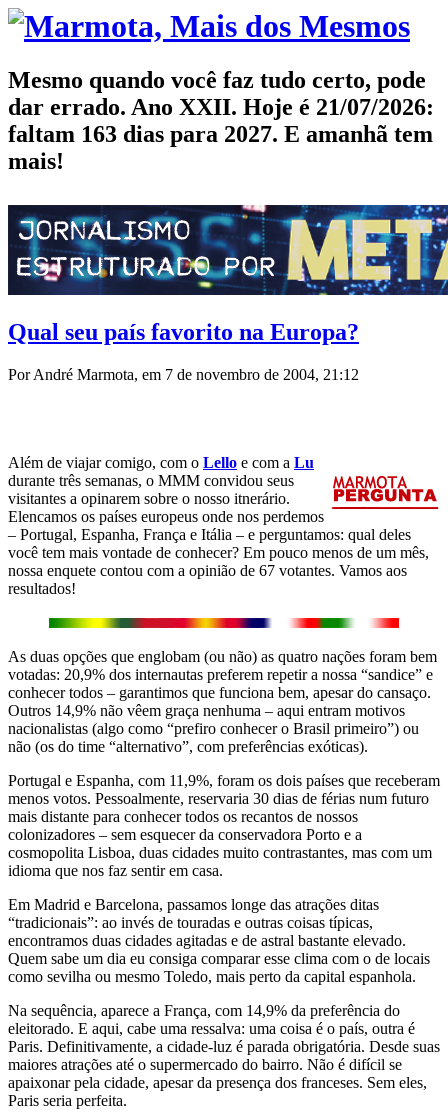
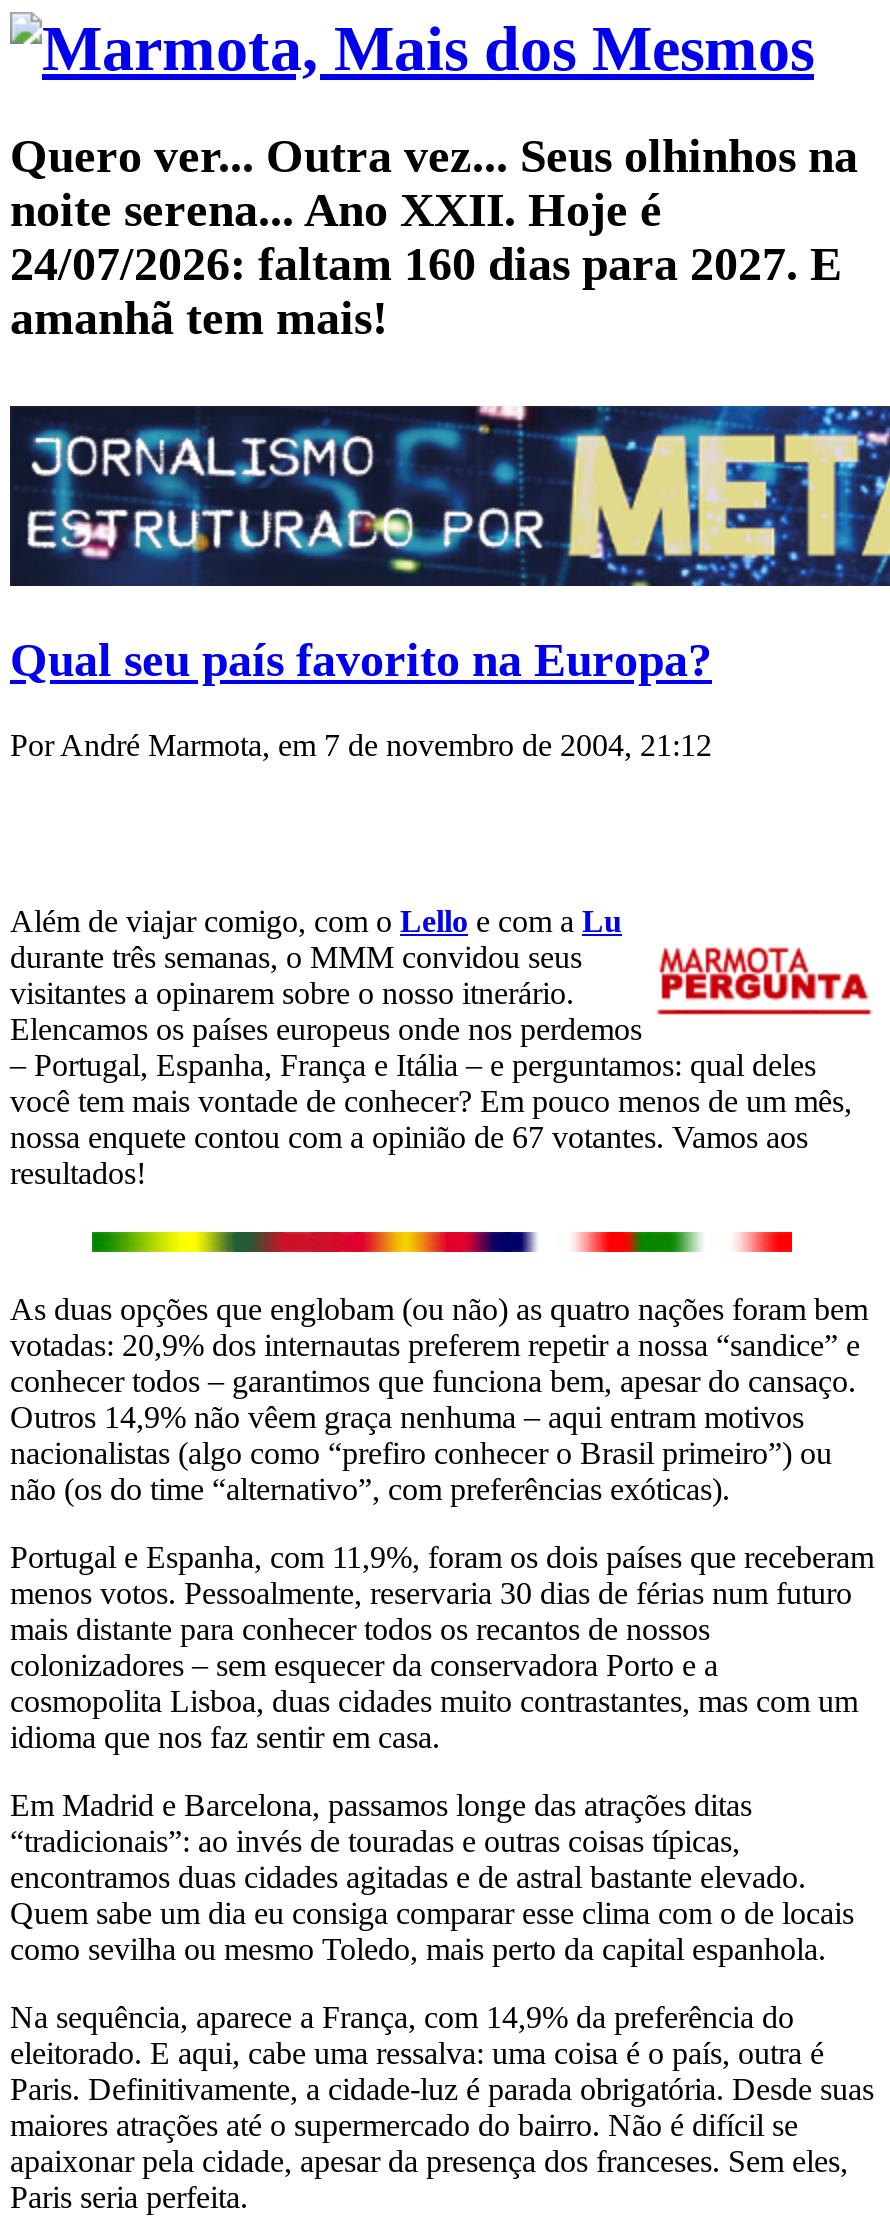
[8,67,434,174] Mesmo quando você faz tudo certo, pode | dar errado. Ano XXII. Hoje é 21/07/2026: | faltam 163 dias para 2027. E amanhã tem | mais! -> [10,130,858,344] Quero ver... Outra vez... Seus olhinhos na | noite serena... Ano XXII. Hoje é | 24/07/2026: faltam 160 dias para 2027. E | amanhã tem mais!

